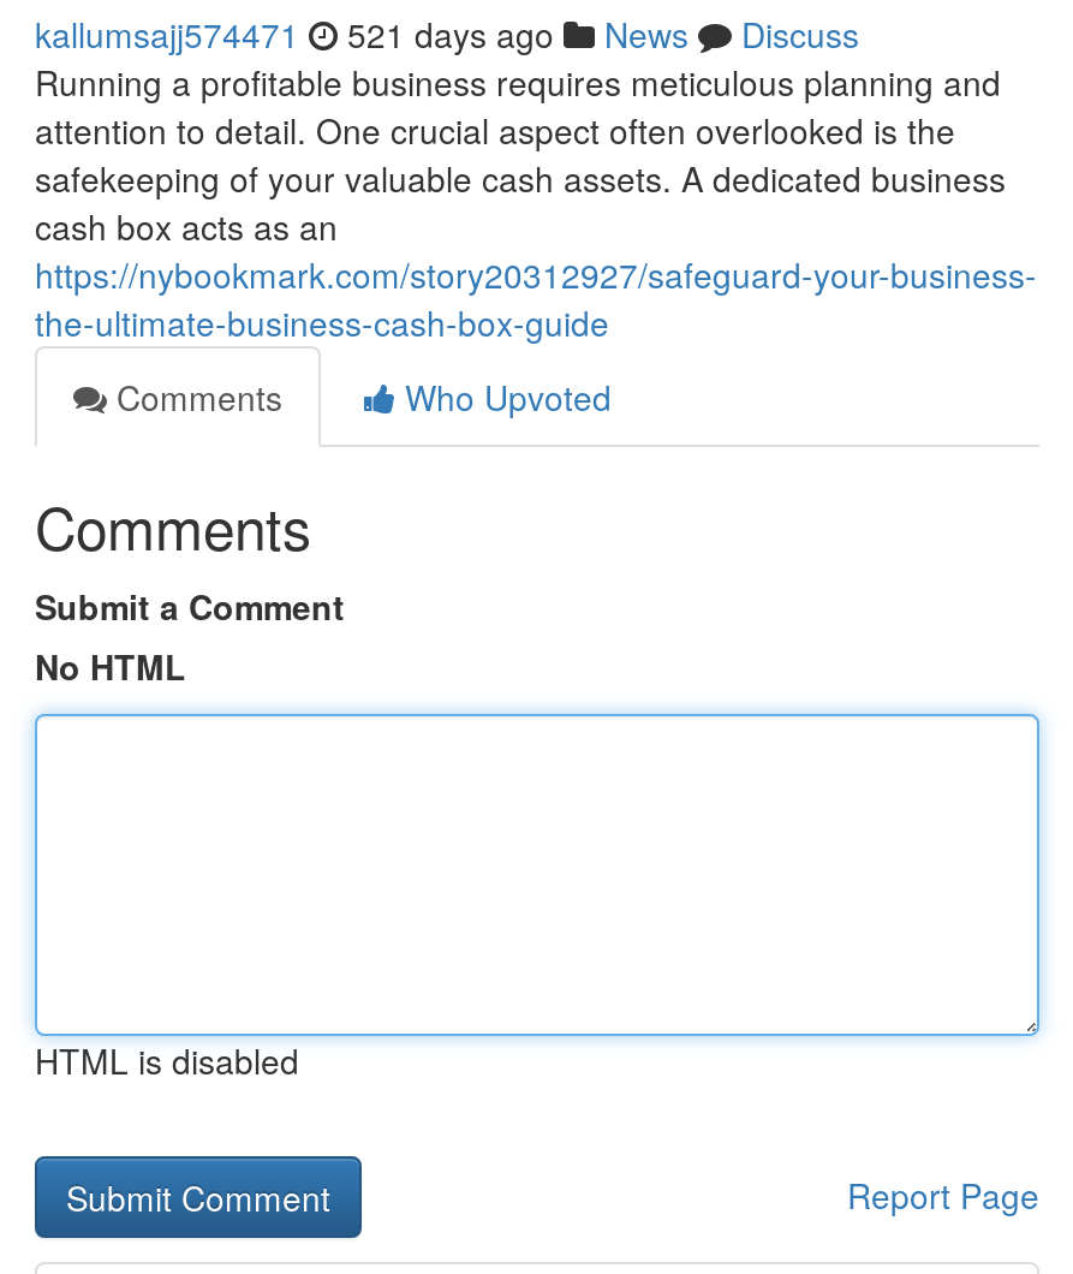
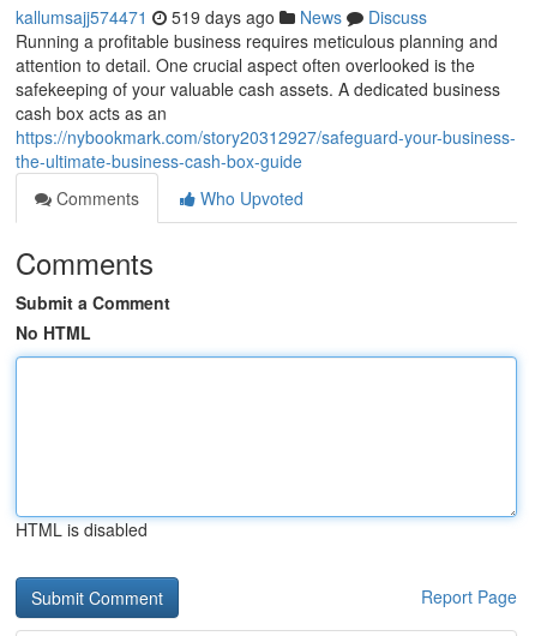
[35,10,859,58] kallumsajj574471 521 days ago News Discuss -> [16,5,427,29] kallumsajj574471 519 days ago News Discuss

